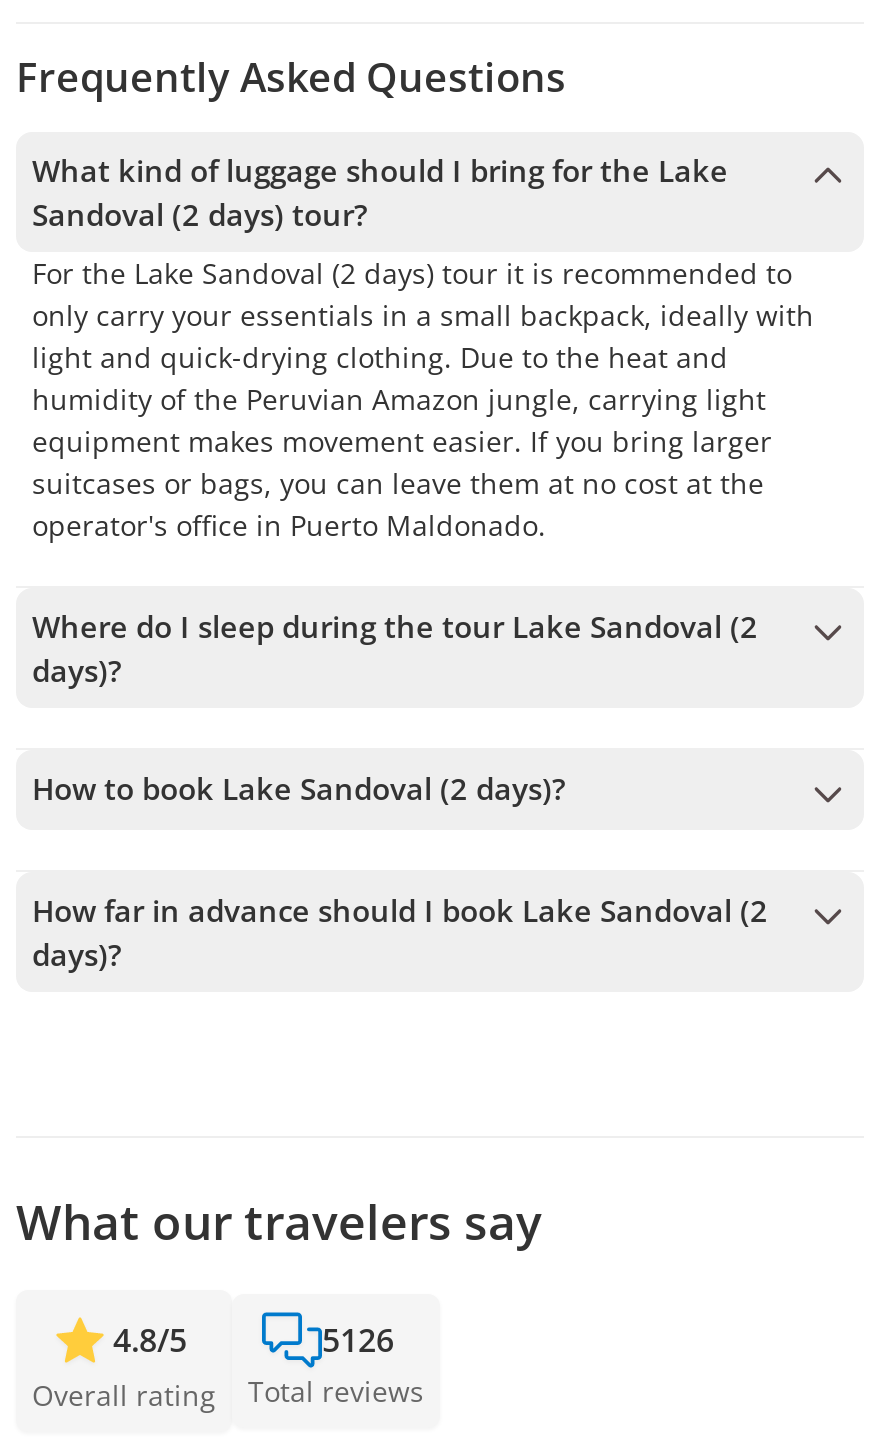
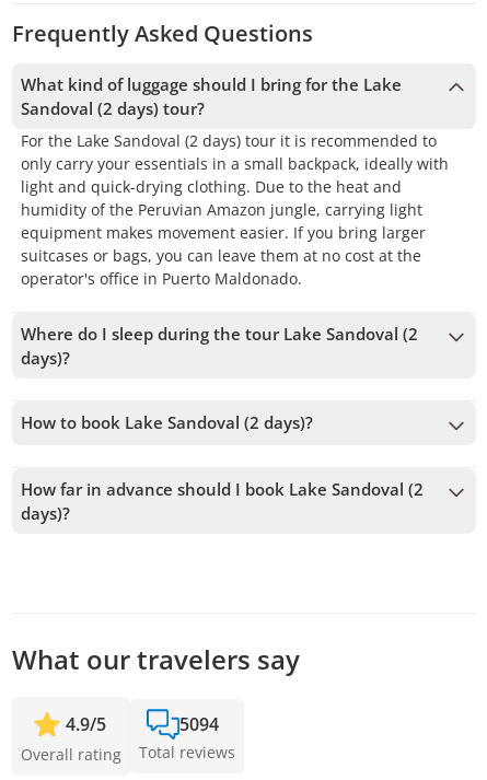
[113,1318,187,1362] 4.8/5 -> [65,712,106,736] 4.9/5
[322,1318,394,1362] 5126 -> [179,712,219,736] 5094

